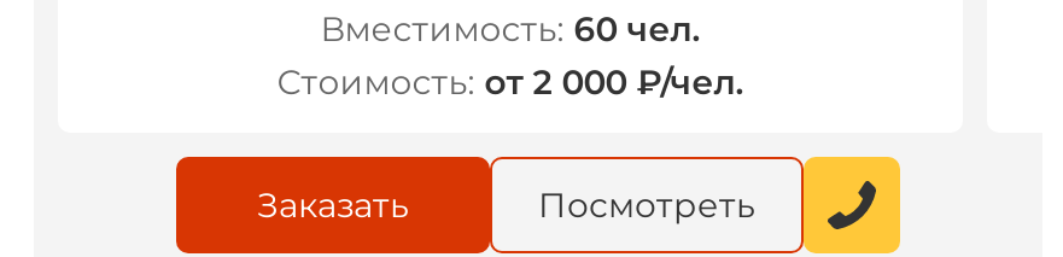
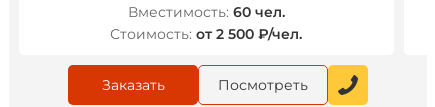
[277,60,743,104] Стоимость: от 2 000 ₽/чел. -> [110,25,302,43] Стоимость: от 2 500 ₽/чел.

